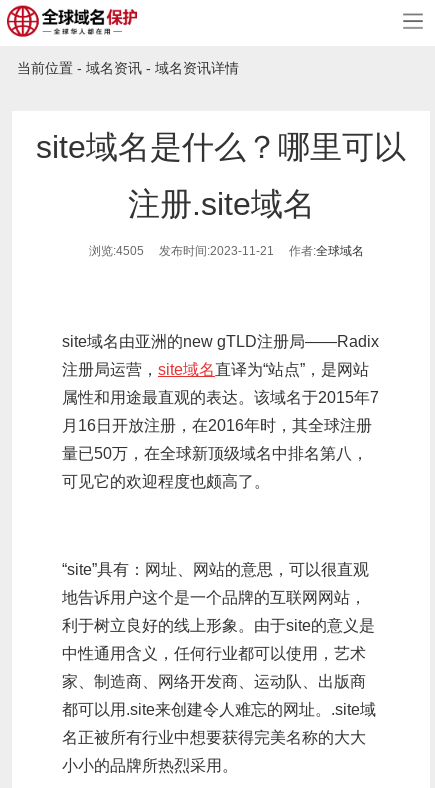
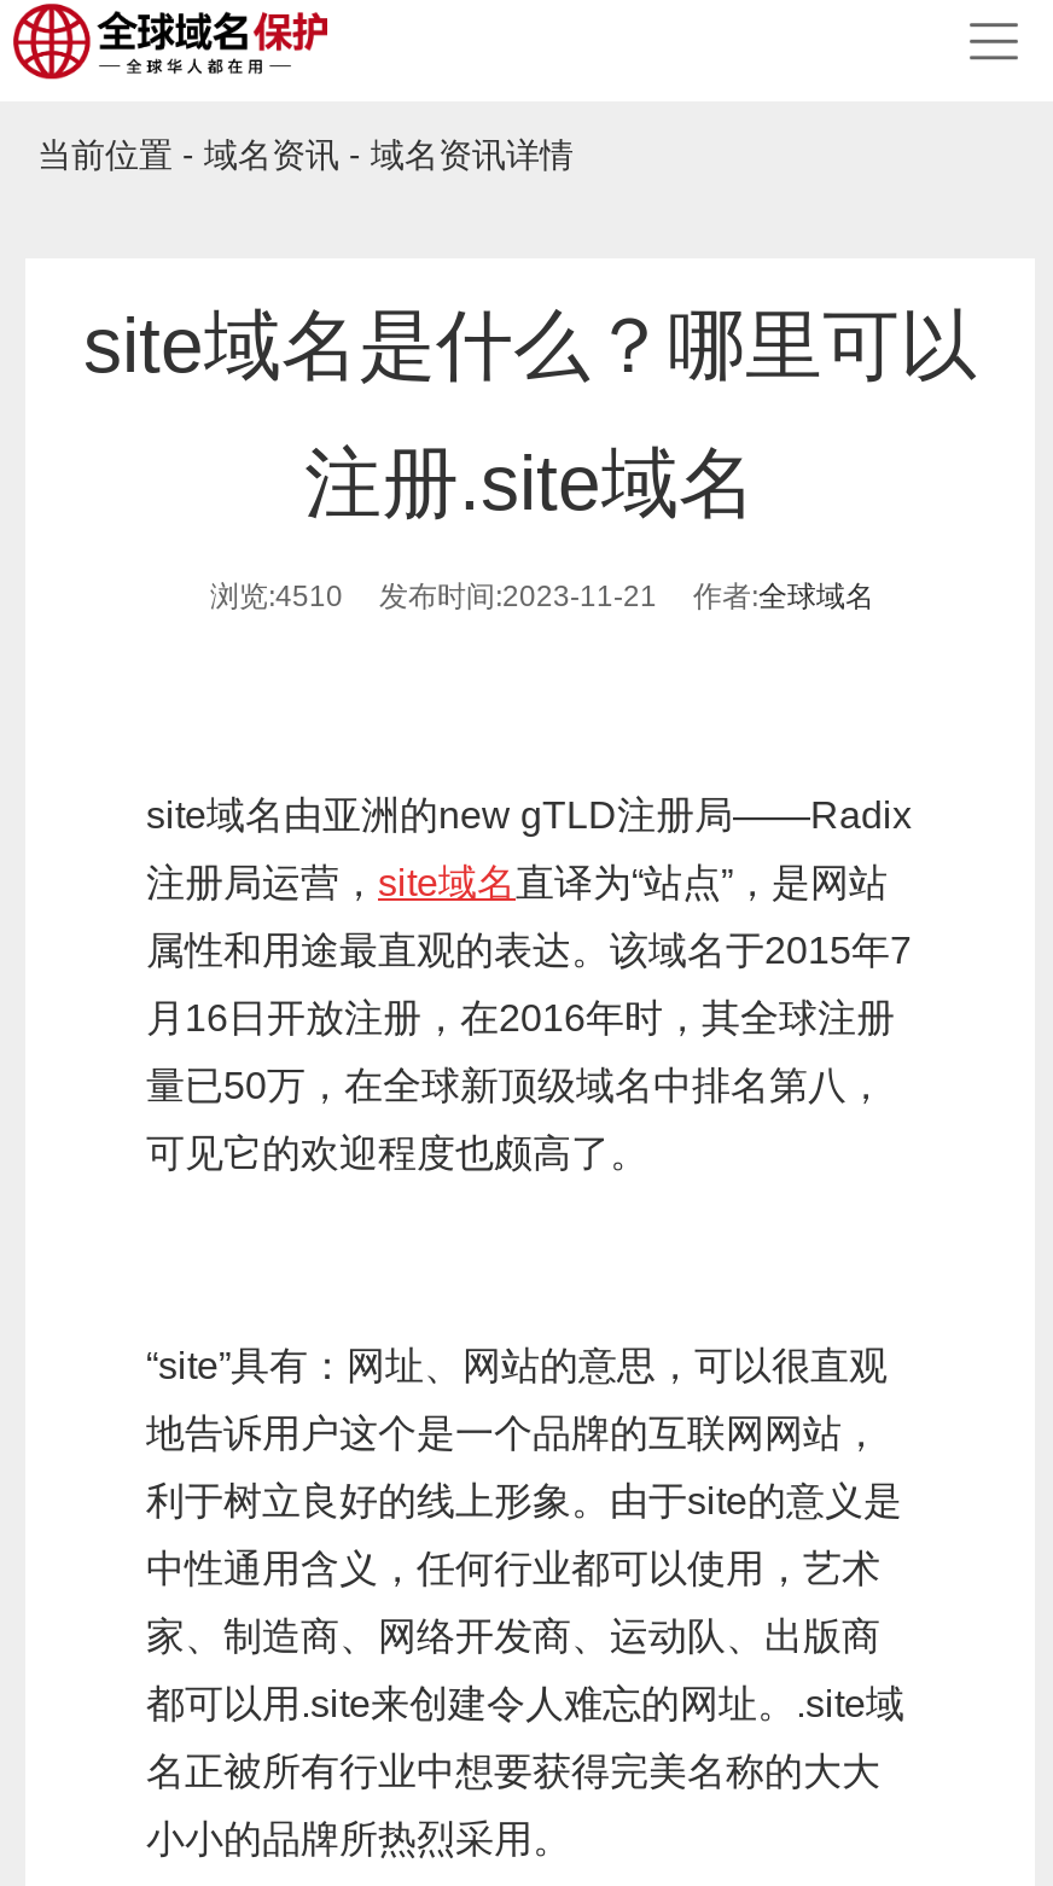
[88,244,363,258] 浏览:4505 发布时间:2023-11-21 作者:全球域名 -> [210,580,874,613] 浏览:4510 发布时间:2023-11-21 作者:全球域名

